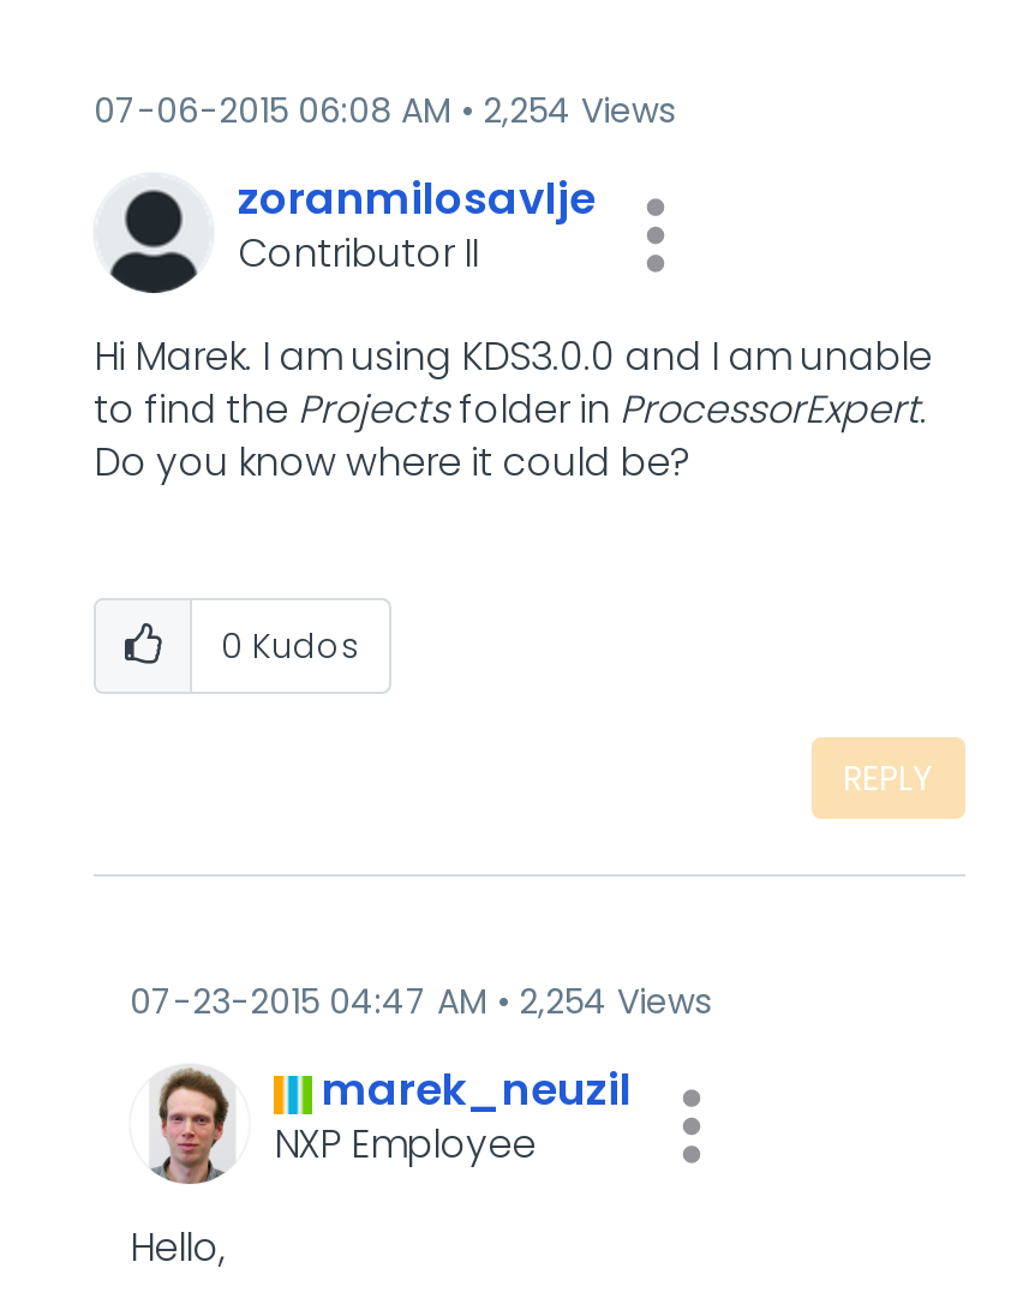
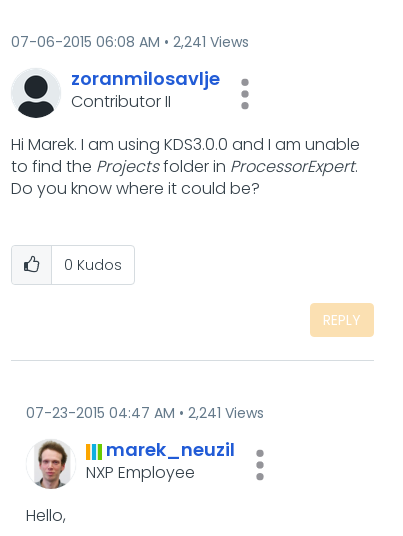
[94,87,675,135] 07-06-2015 06:08 AM 2,254 Views -> [11,32,249,52] 07-06-2015 06:08 AM 2,241 Views
[130,978,711,1026] 07-23-2015 04:47 AM 2,254 Views -> [26,403,264,423] 07-23-2015 04:47 AM 2,241 Views

